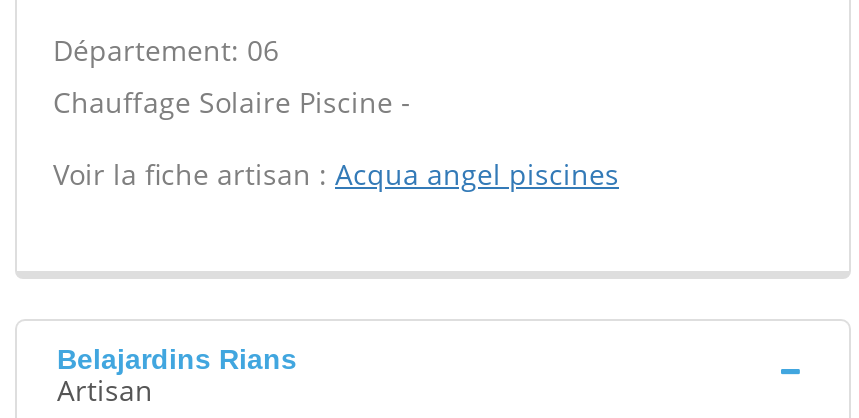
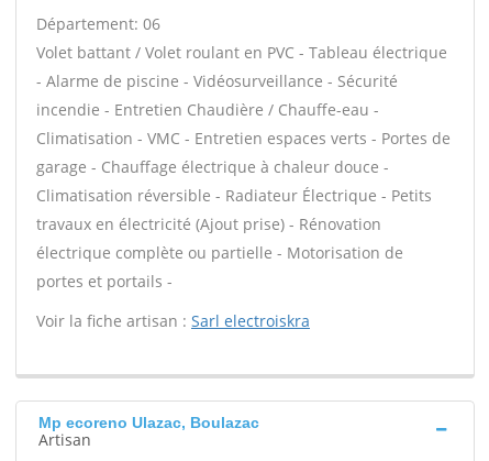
[53,83,411,121] Chauffage Solaire Piscine - -> [36,42,451,292] Volet battant / Volet roulant en PVC - Tableau électrique | - Alarme de piscine - Vidéosurveillance - Sécurité | incendie - Entretien Chaudière / Chauffe-eau - | Climatisation - VMC - Entretien espaces verts - Portes de | garage - Chauffage électrique à chaleur douce - | Climatisation réversible - Radiateur Électrique - Petits | travaux en électricité (Ajout prise) - Rénovation | électrique complète ou partielle - Motorisation de | portes et portails -
[53,155,619,193] Voir la fiche artisan : Acqua angel piscines -> [36,310,310,331] Voir la fiche artisan : Sarl electroiskra
[57,343,297,375] Belajardins Rians -> [38,414,259,431] Mp ecoreno Ulazac, Boulazac

